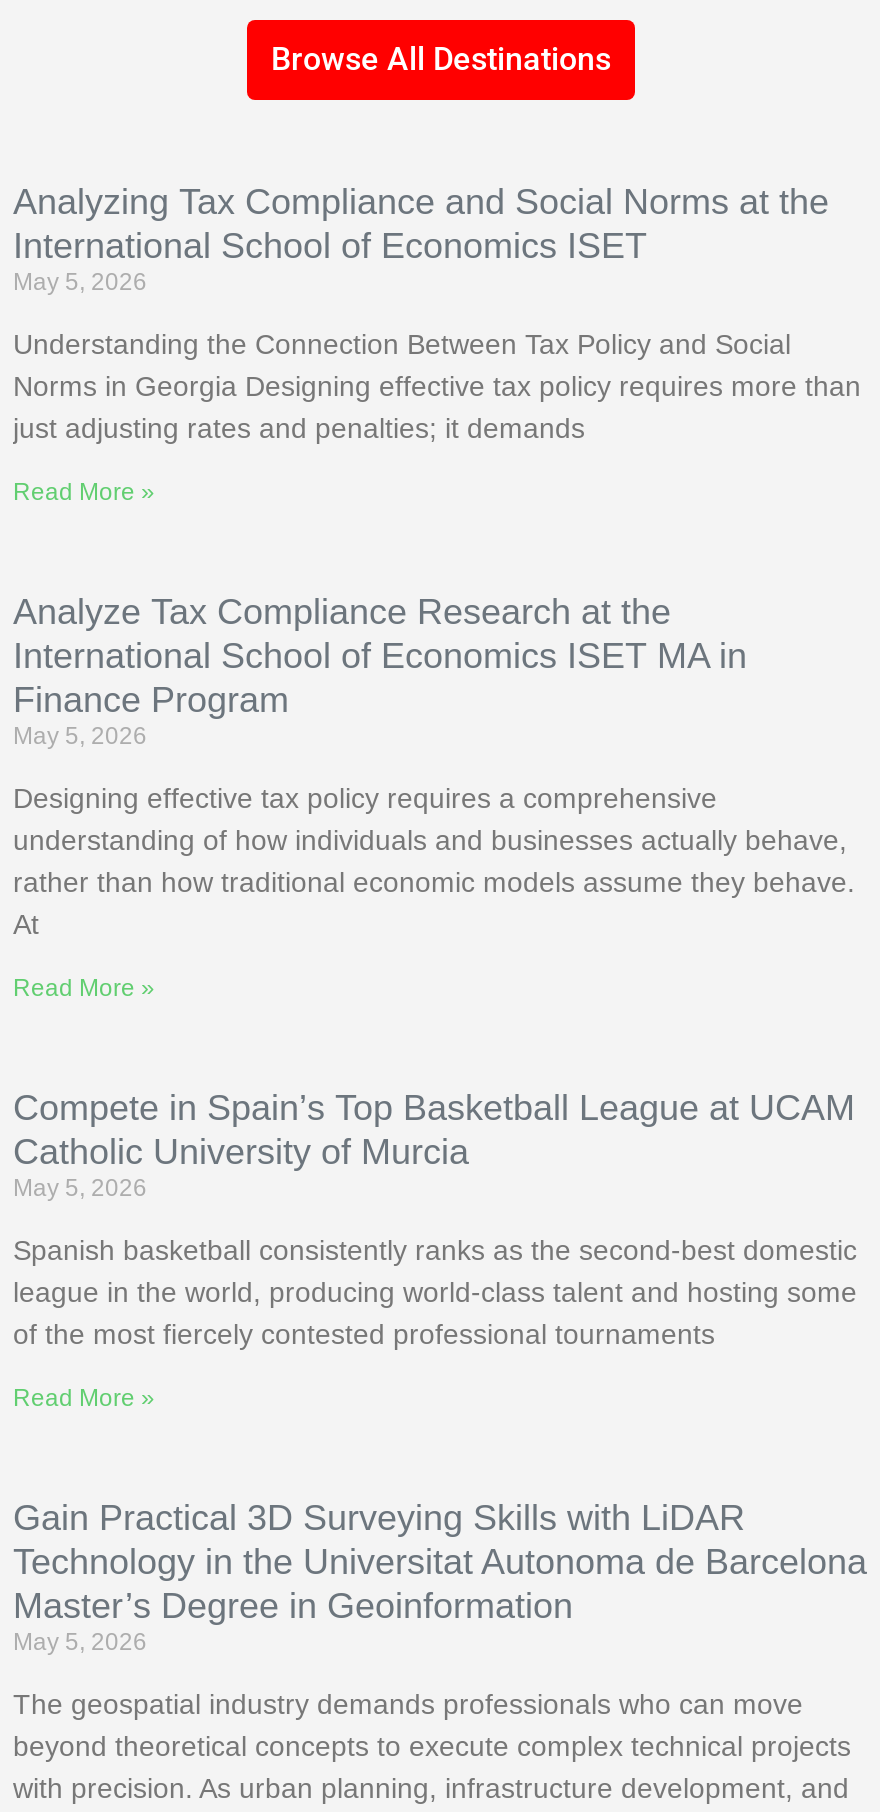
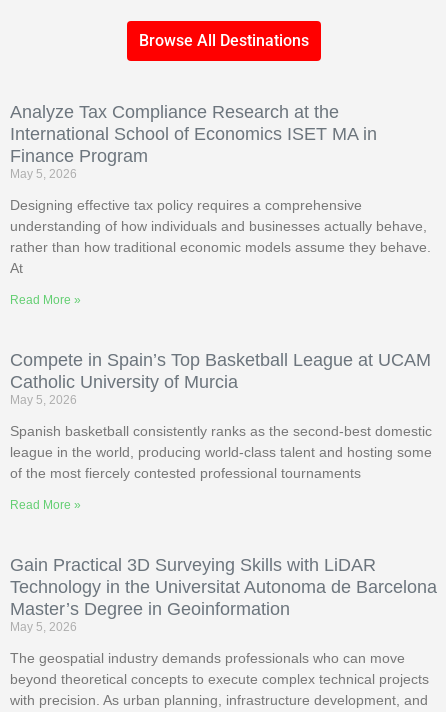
[13,182,861,506] Analyzing Tax Compliance and Social Norms at the | International School of Economics ISET | May 5, 2026 | Understanding the Connection Between Tax Policy and Social | Norms in Georgia Designing effective tax policy requires more than | just adjusting rates and penalties; it demands | Read More » -> none

